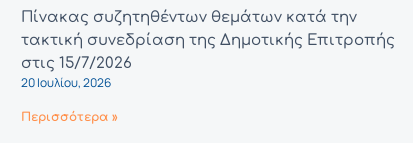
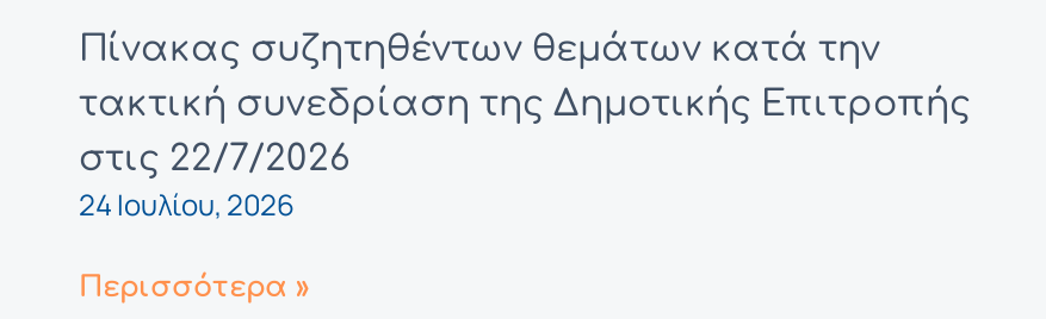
[21,55,132,72] στις 15/7/2026 -> [79,139,351,179] στις 22/7/2026
[21,74,111,91] 20 Ιουλίου, 2026 -> [79,184,293,224] 24 Ιουλίου, 2026

